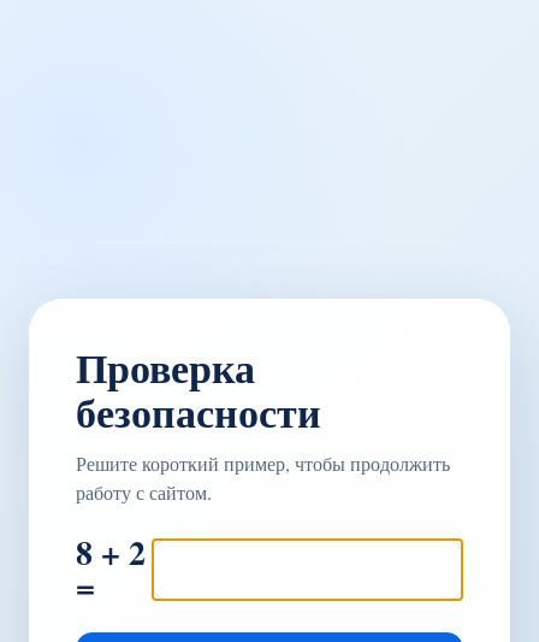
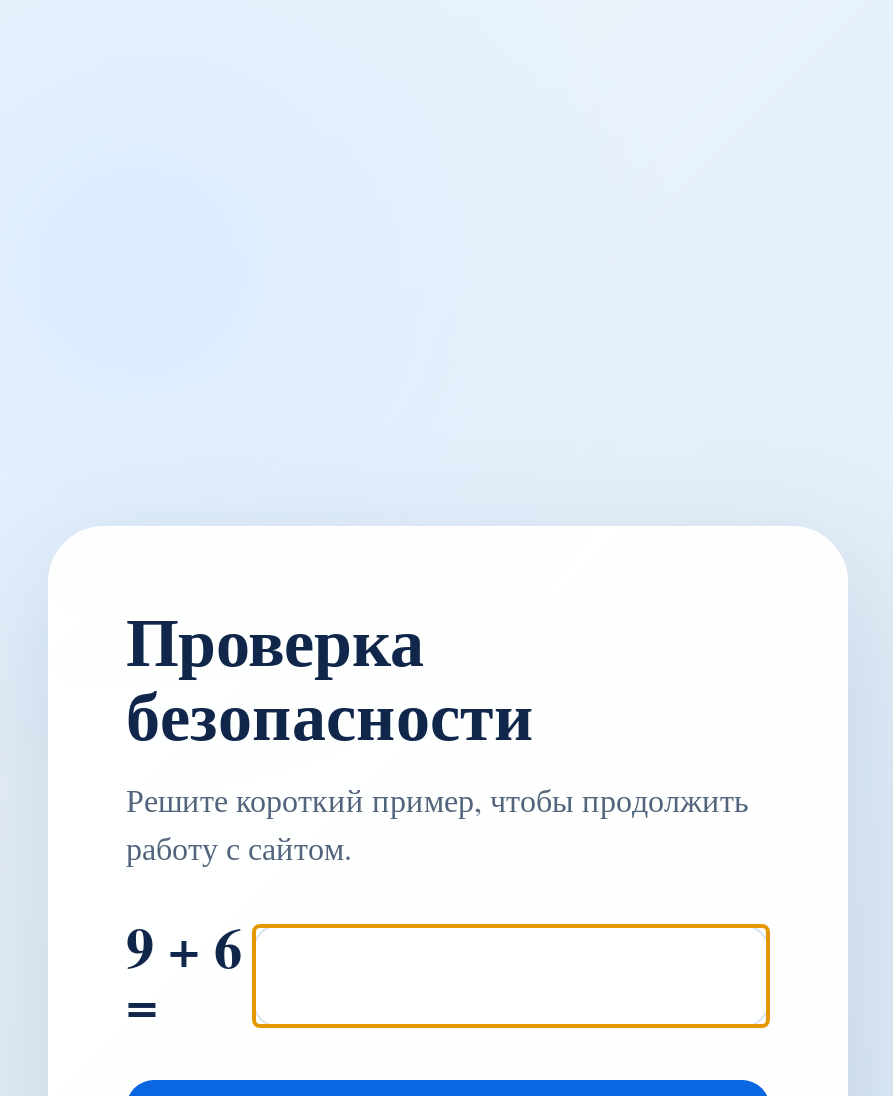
[76,528,146,577] 8 + 2 -> [126,906,242,988] 9 + 6

